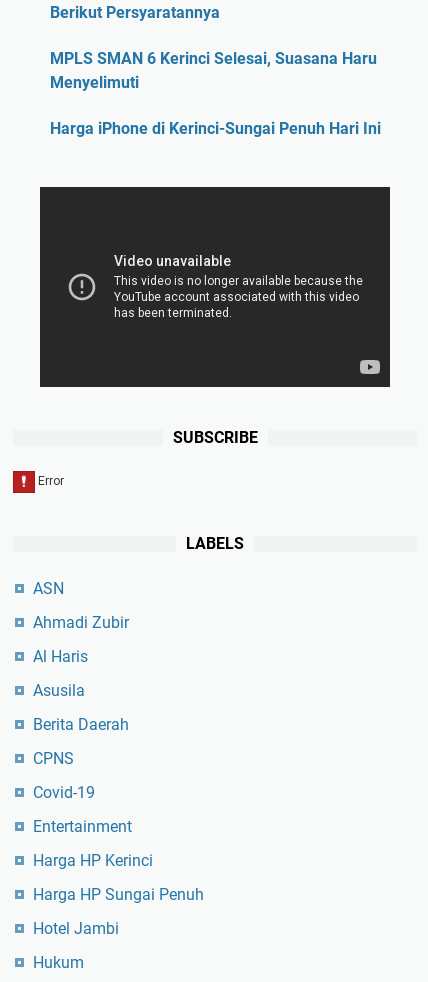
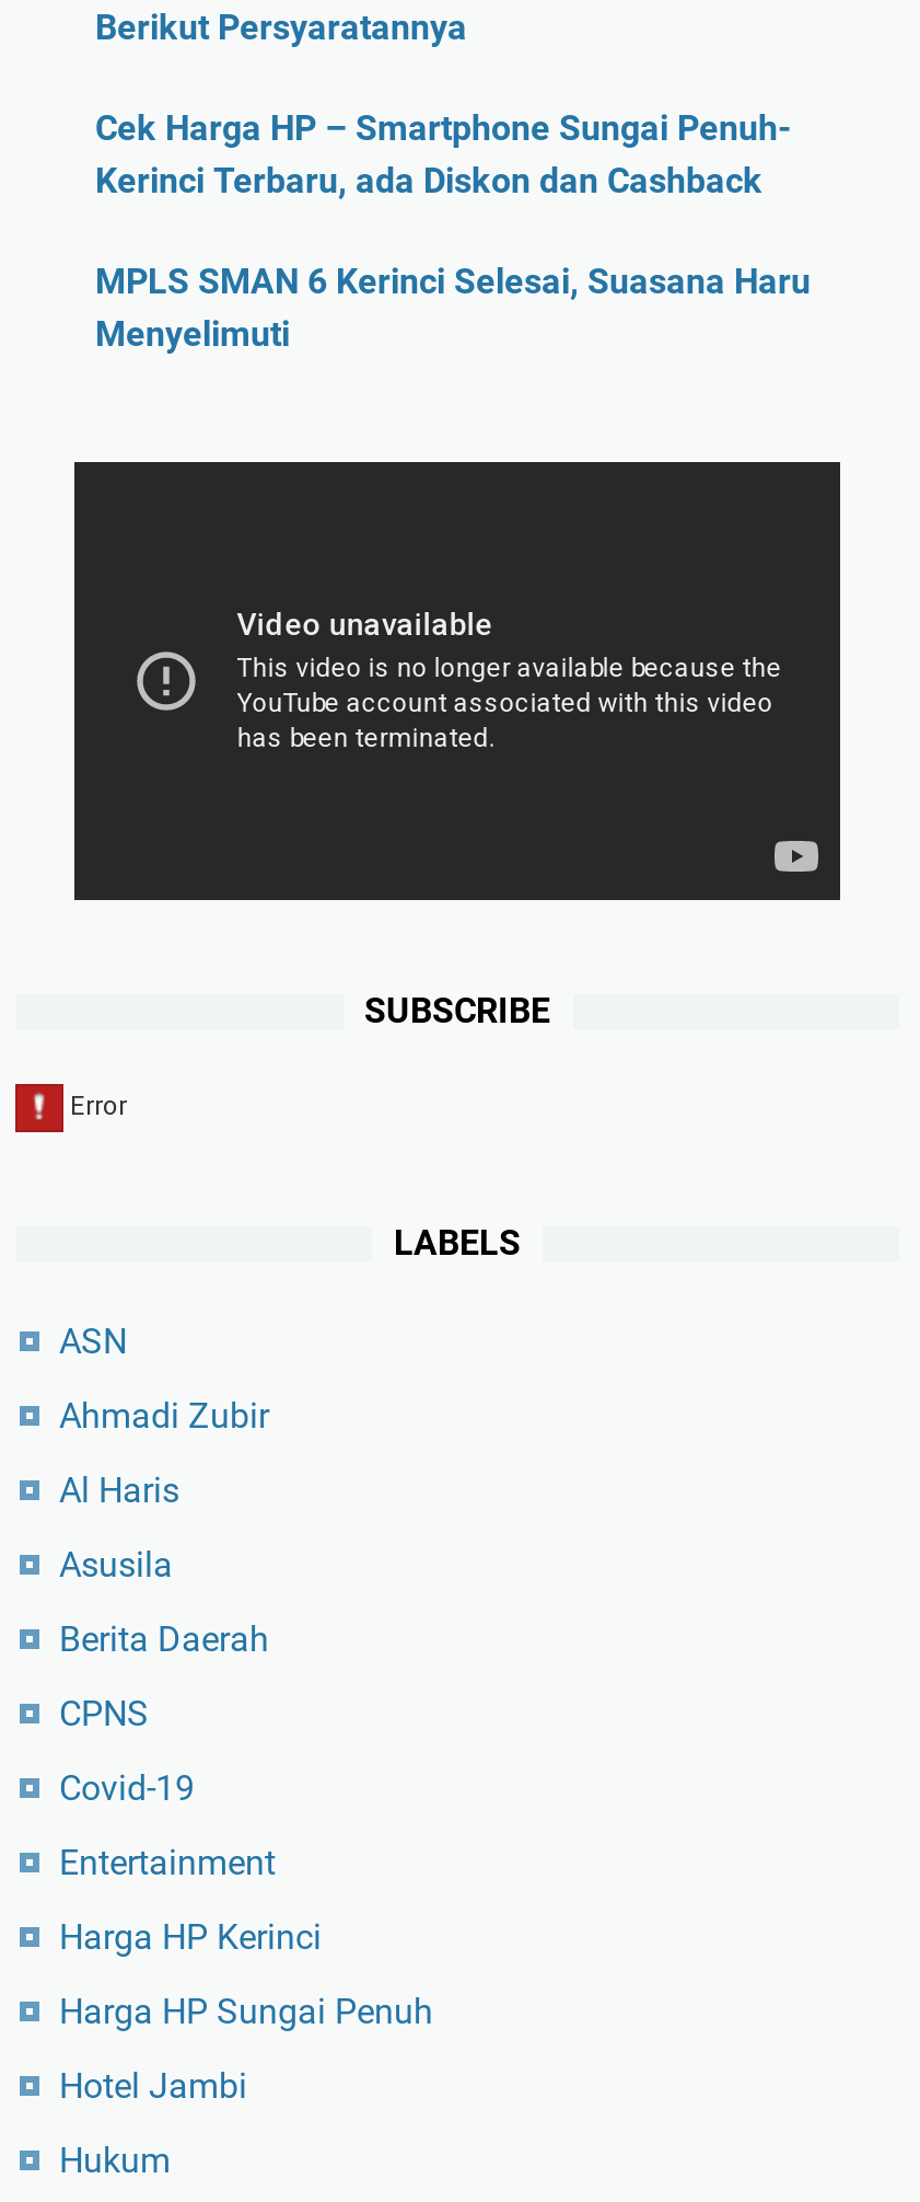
none -> [95,107,791,201] Cek Harga HP – Smartphone Sungai Penuh- | Kerinci Terbaru, ada Diskon dan Cashback
moved [49,49,376,92] -> [95,261,811,355]: MPLS SMAN 6 Kerinci Selesai, Suasana Haru | Menyelimuti
[49,119,380,138] Harga iPhone di Kerinci-Sungai Penuh Hari Ini -> none

